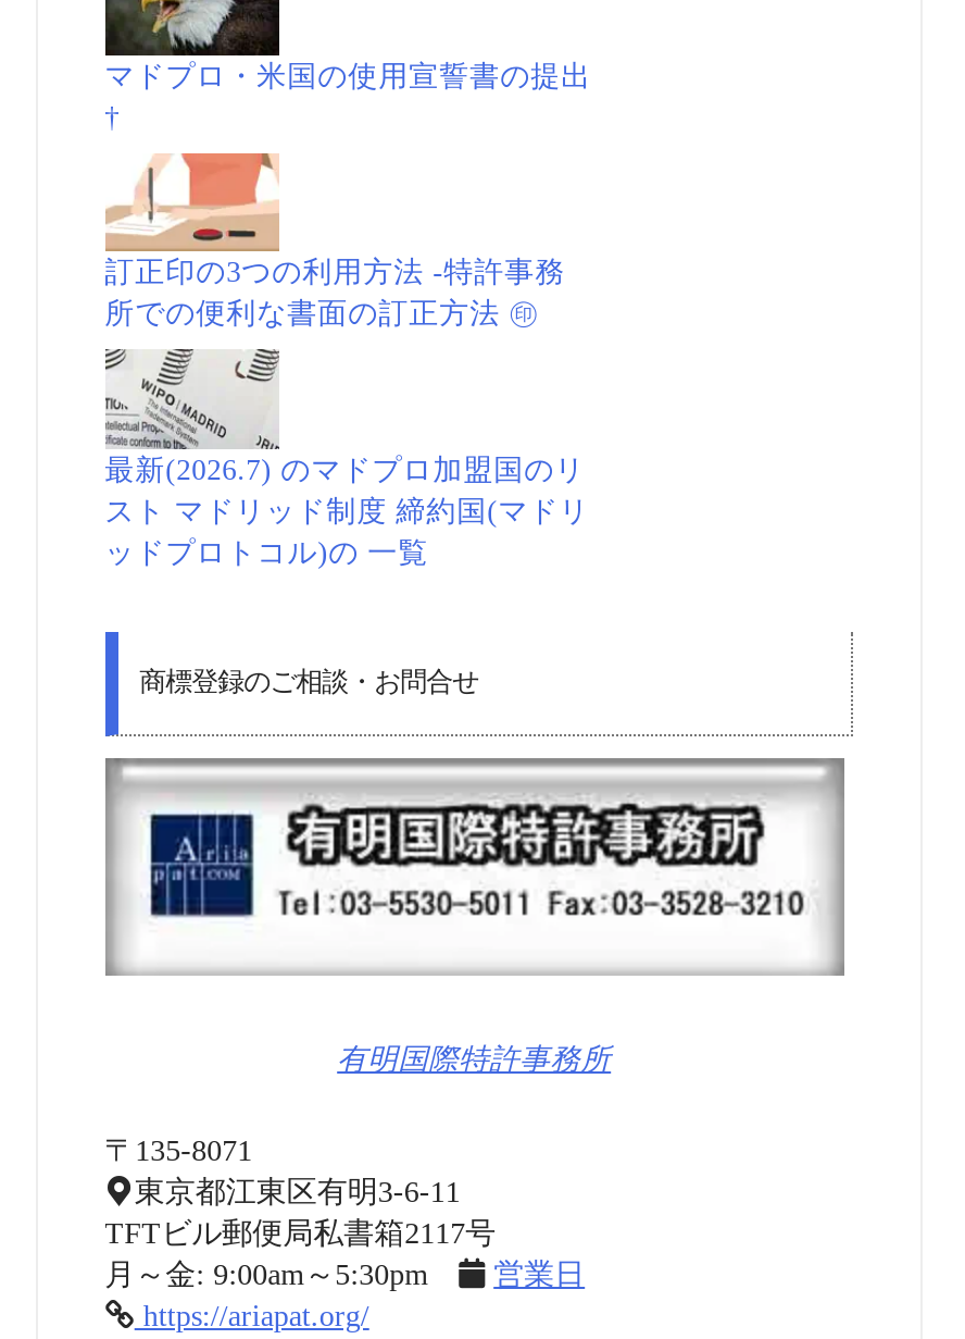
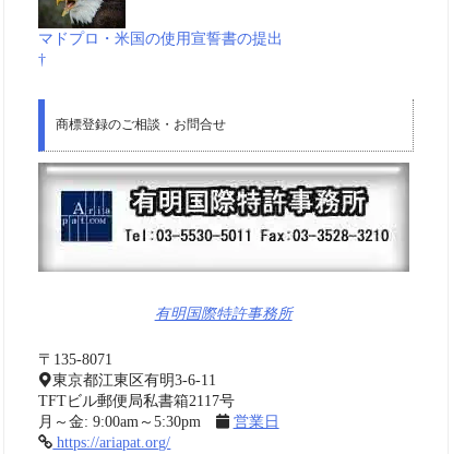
[105,150,565,330] [image] | 訂正印の3つの利用方法 -特許事務 | 所での便利な書面の訂正方法 ㊞ -> none
[105,346,589,568] [image] | 最新(2026.7) のマドプロ加盟国のリ | スト マドリッド制度 締約国(マドリ | ッドプロトコル)の 一覧 -> none

